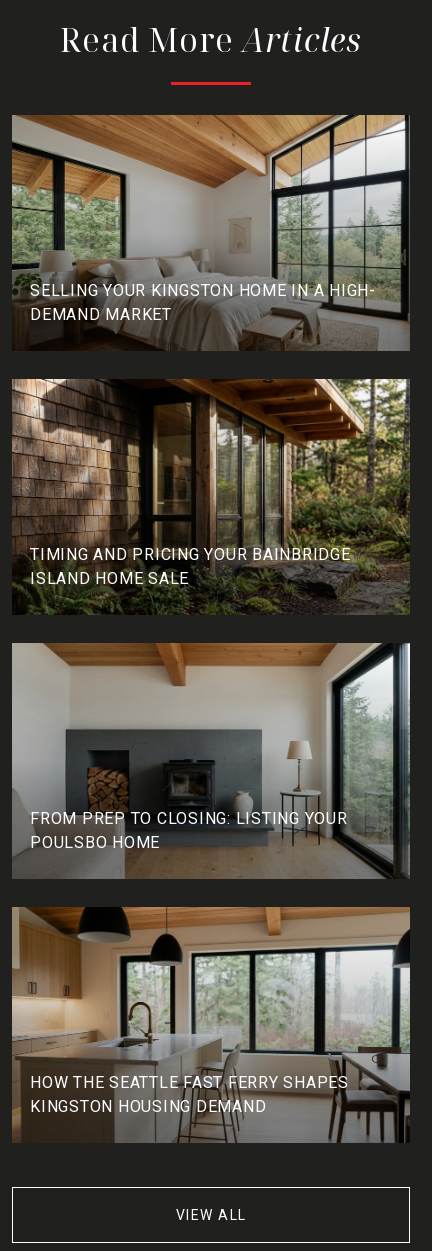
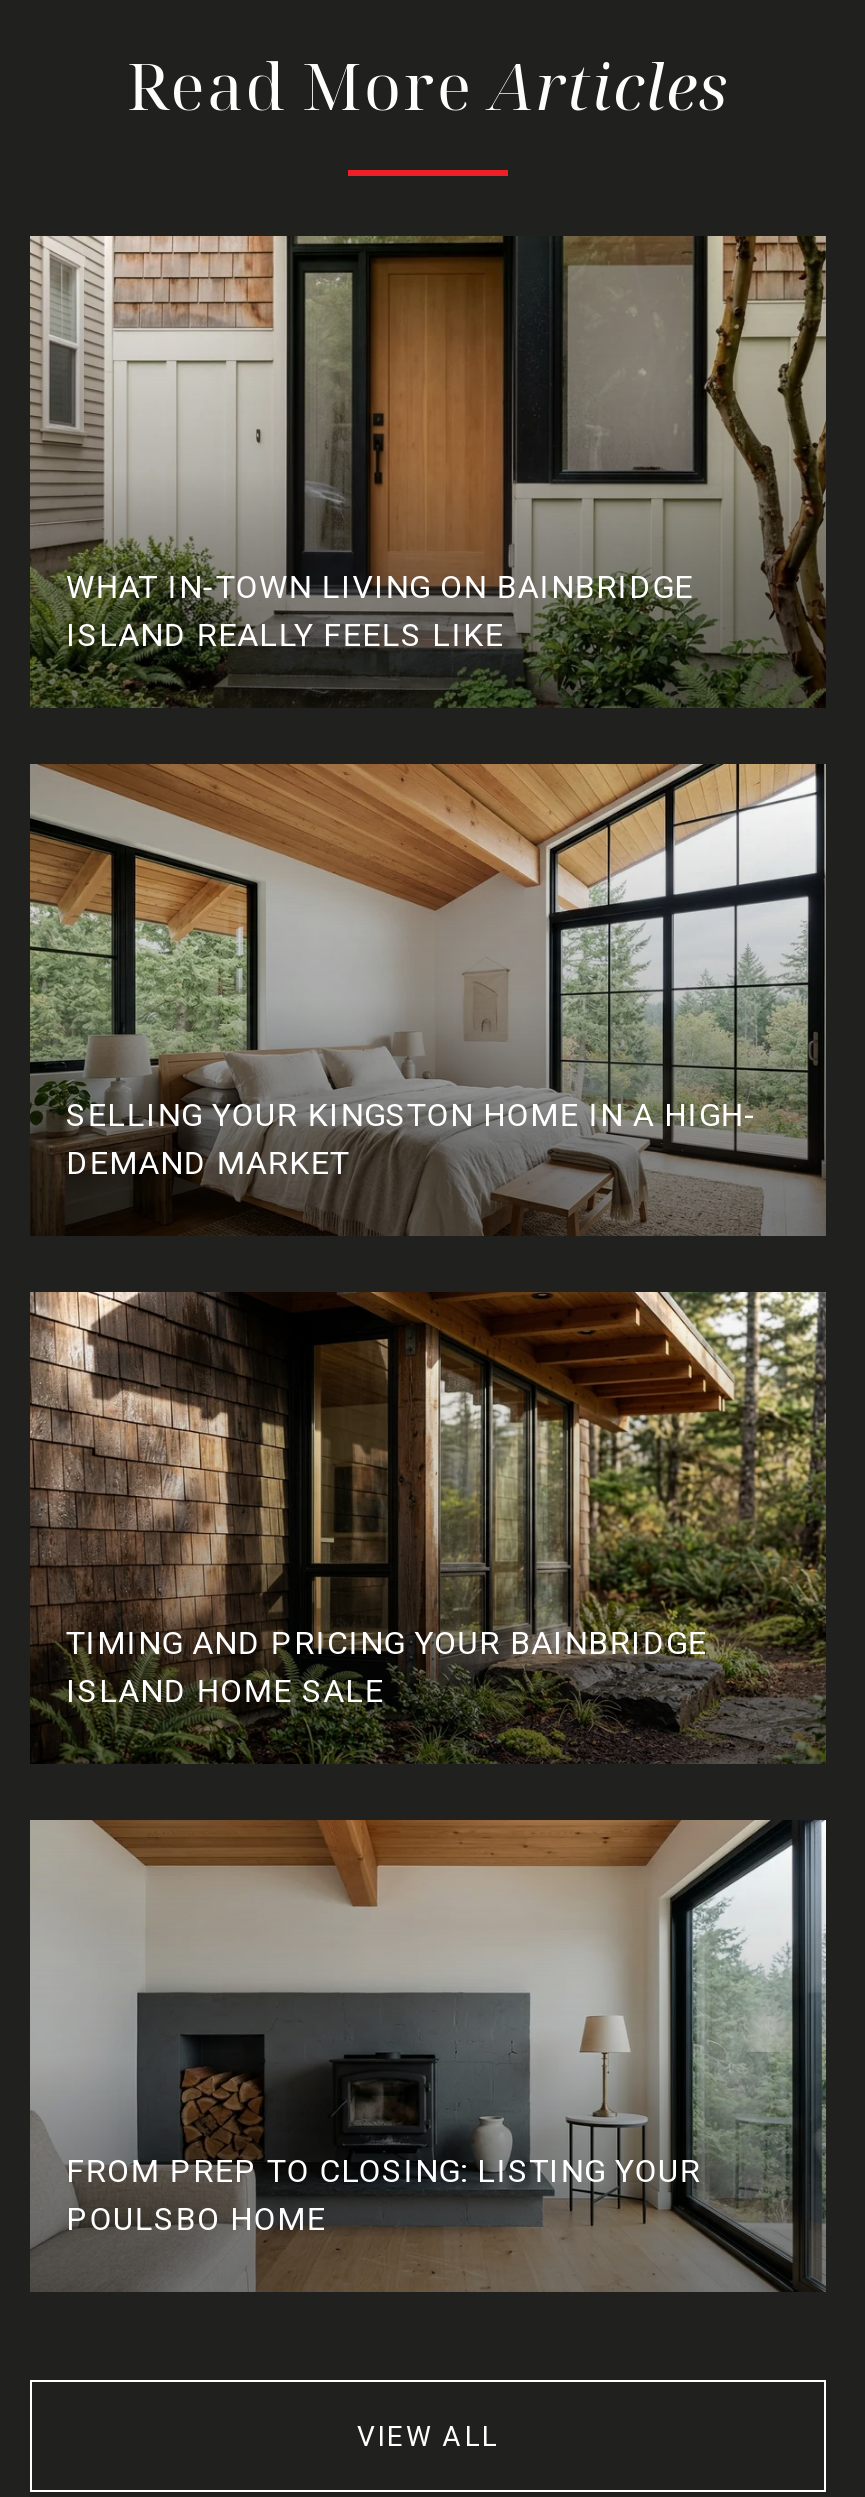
none -> [28,234,826,708] [image] | WHAT IN-TOWN LIVING ON BAINBRIDGE | ISLAND REALLY FEELS LIKE
moved [10,113,410,852] -> [26,760,826,2238]: [image] | SELLING YOUR KINGSTON HOME IN A HIGH- | DEMAND MARKET | TIMING AND PRICING YOUR BAINBRIDGE | ISLAND HOME SALE | FROM PREP TO CLOSING: LISTING YOUR | POULSBO HOME
[12,906,410,1143] [image] | HOW THE SEATTLE FAST FERRY SHAPES | KINGSTON HOUSING DEMAND -> none

